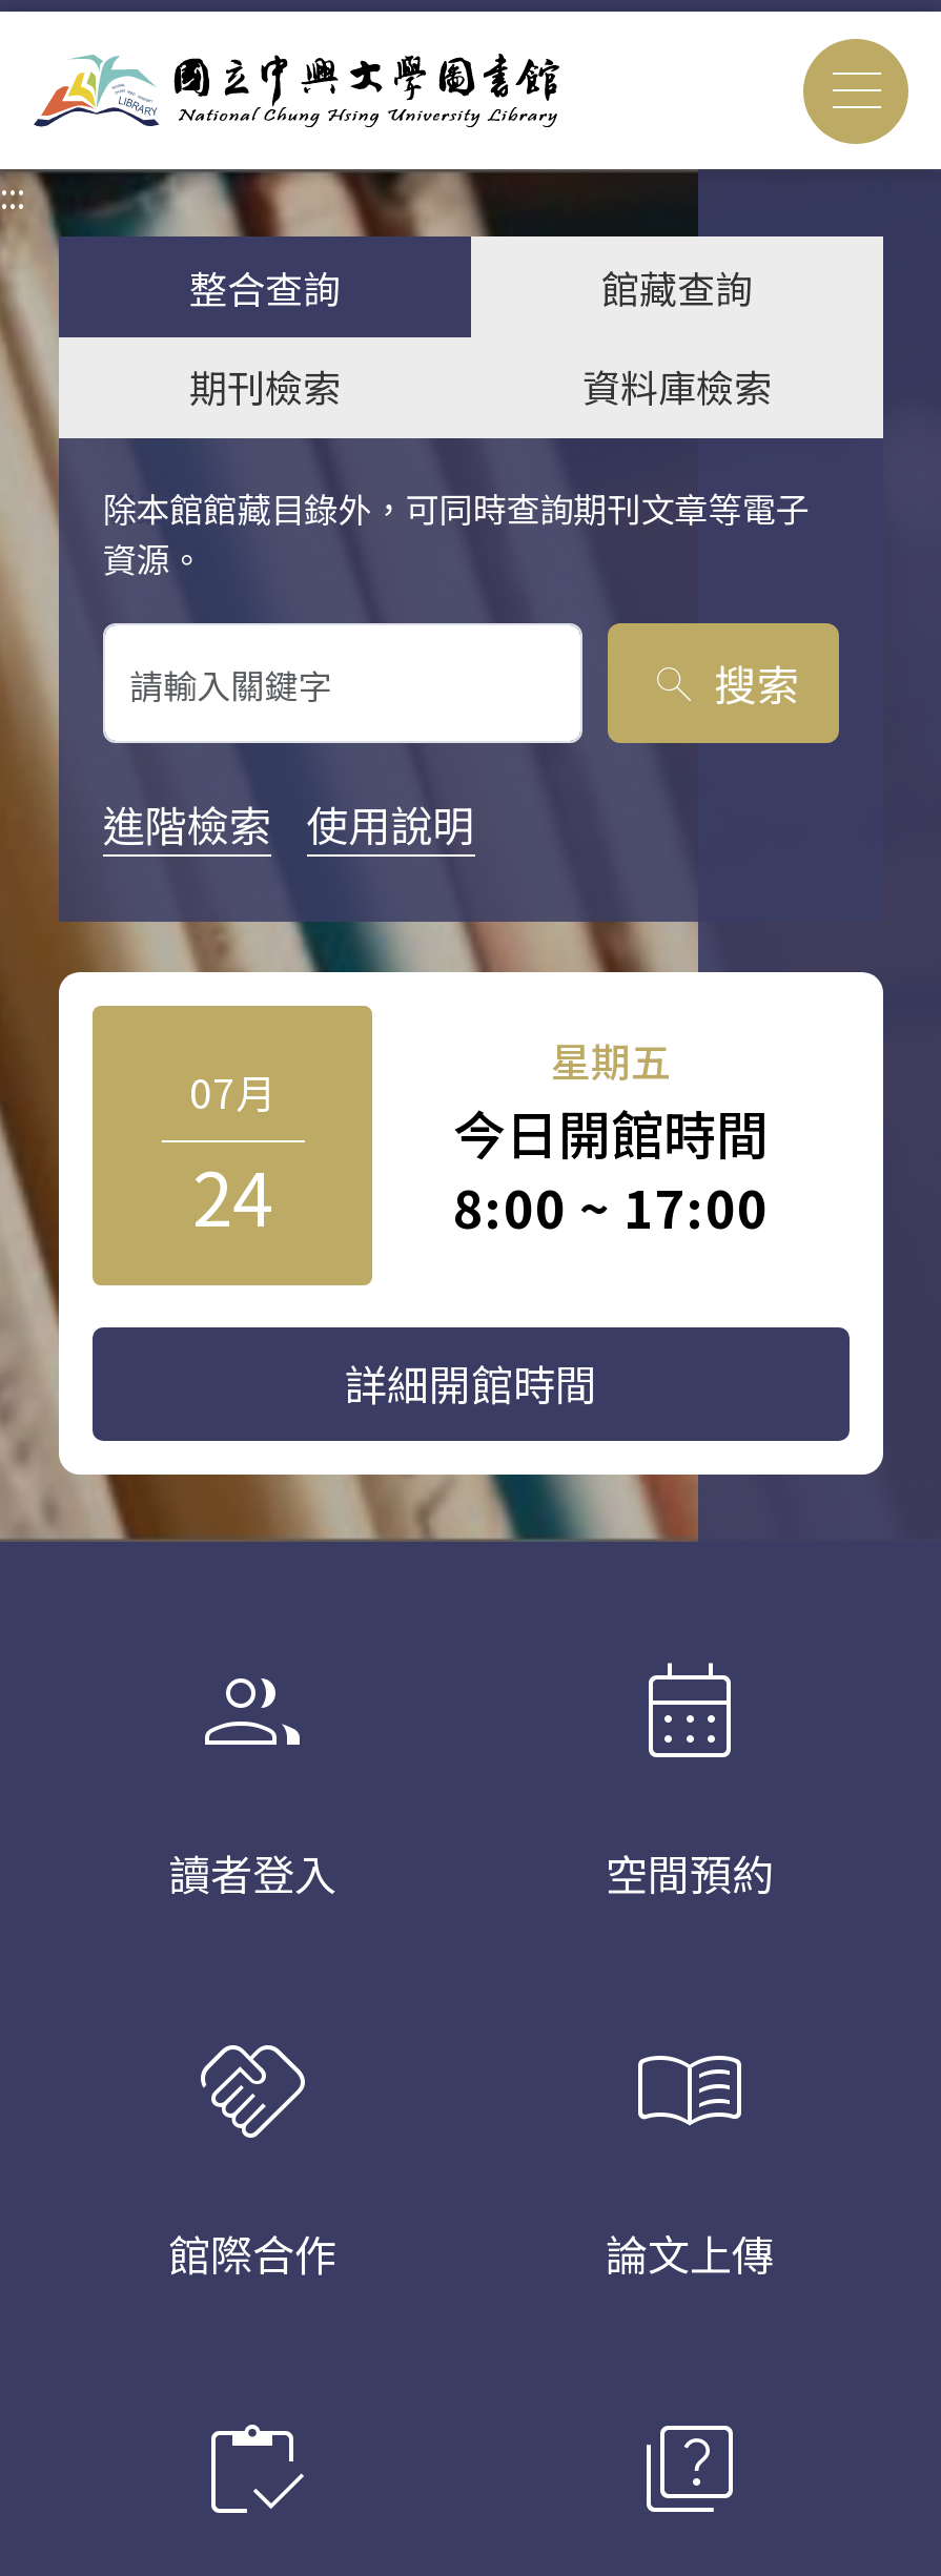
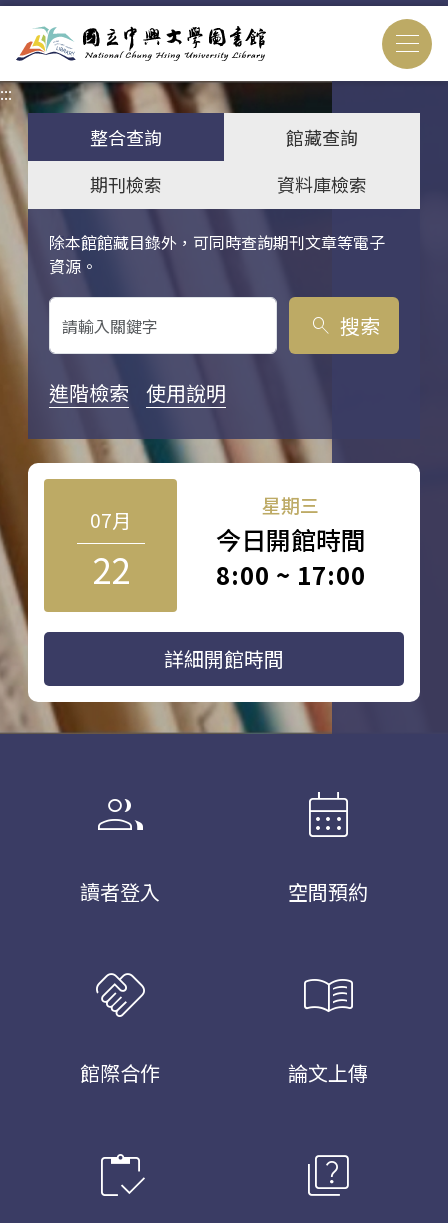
[551,1031,671,1088] 星期五 -> [262,491,319,518] 星期三
[192,1140,272,1247] 24 -> [91,543,129,594] 22

